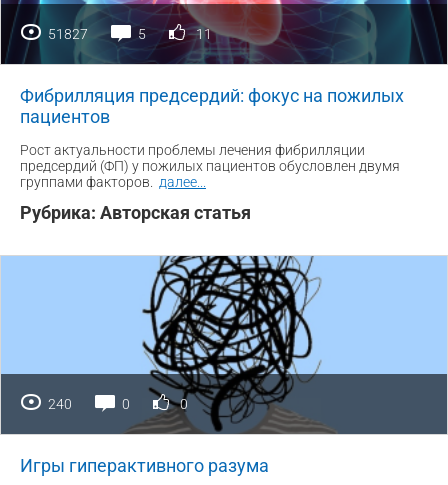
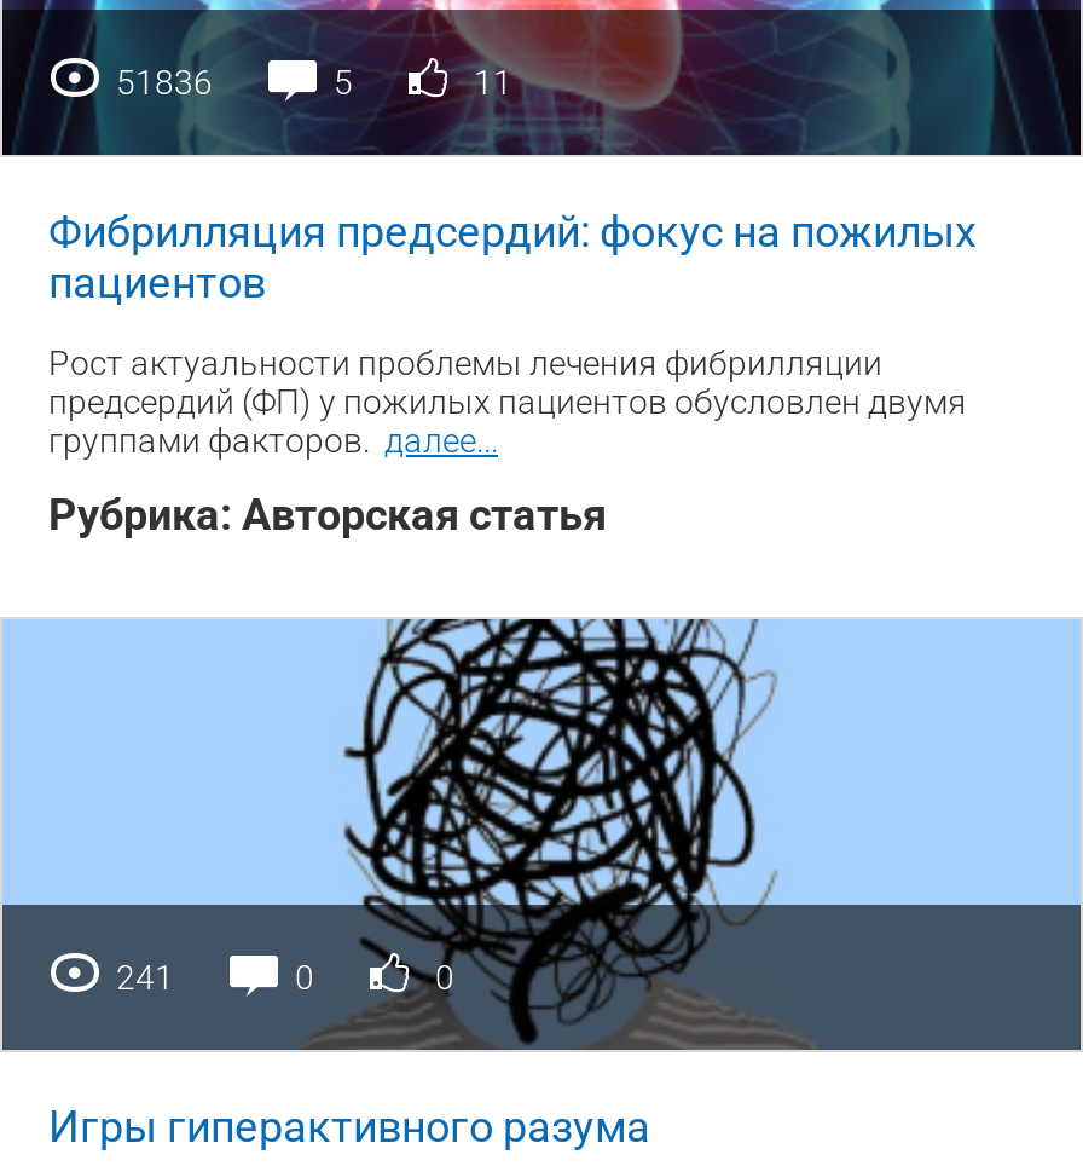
[48,26,88,42] 51827 -> [116,63,213,101] 51836
[48,396,72,412] 240 -> [116,958,174,996] 241

